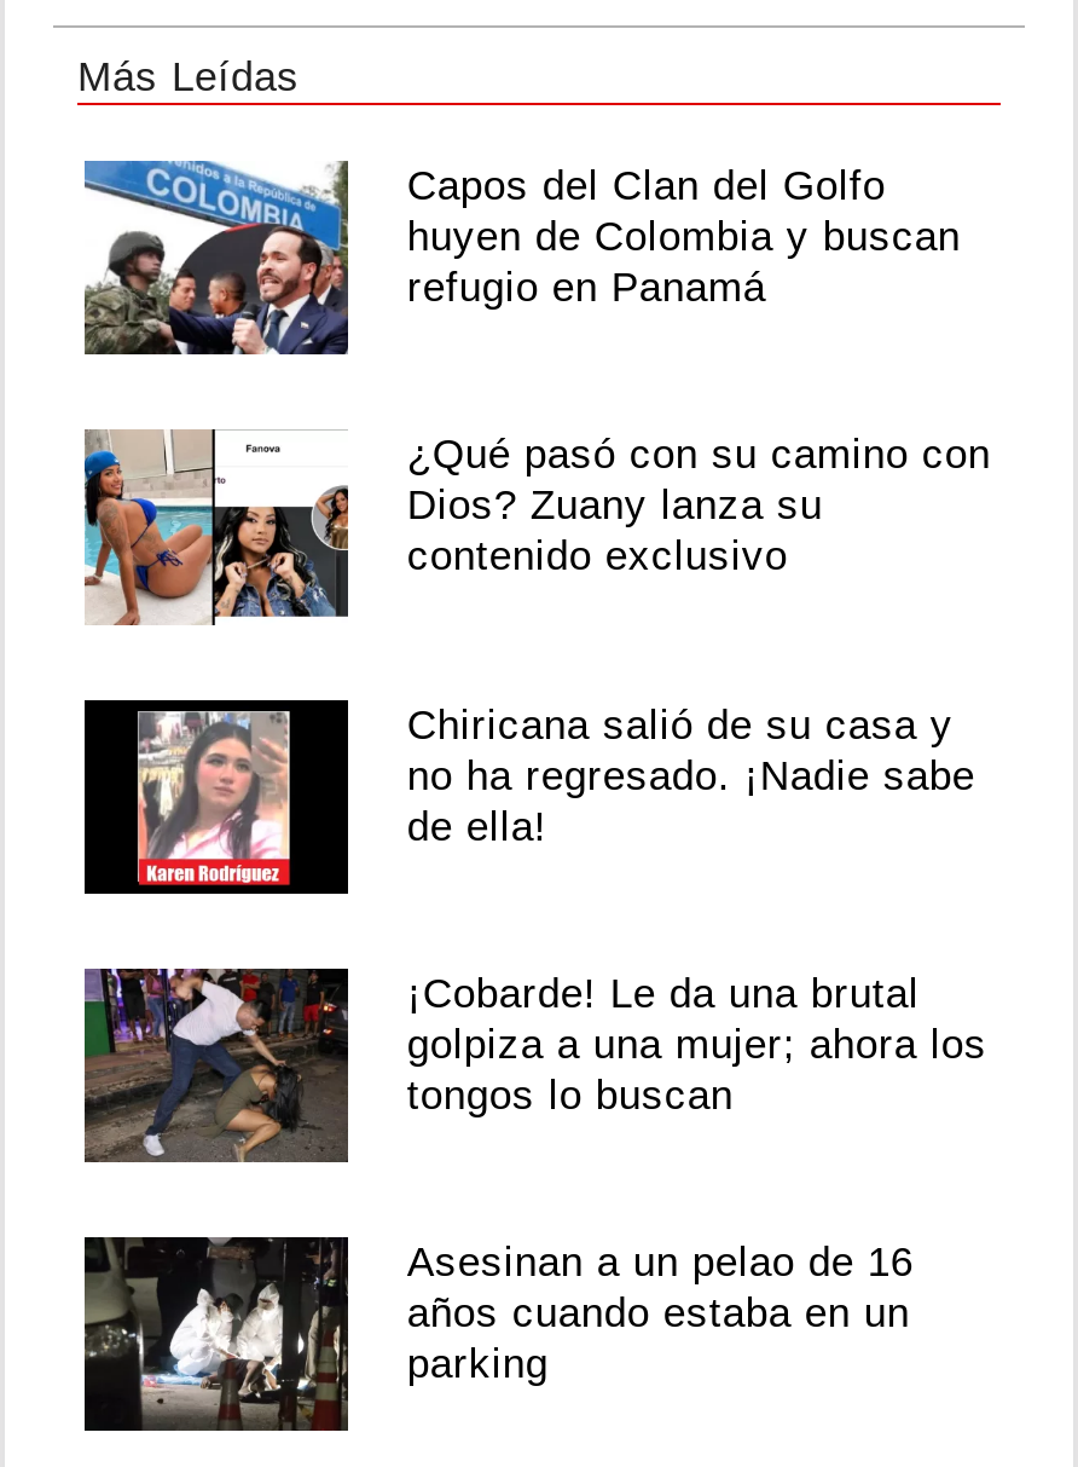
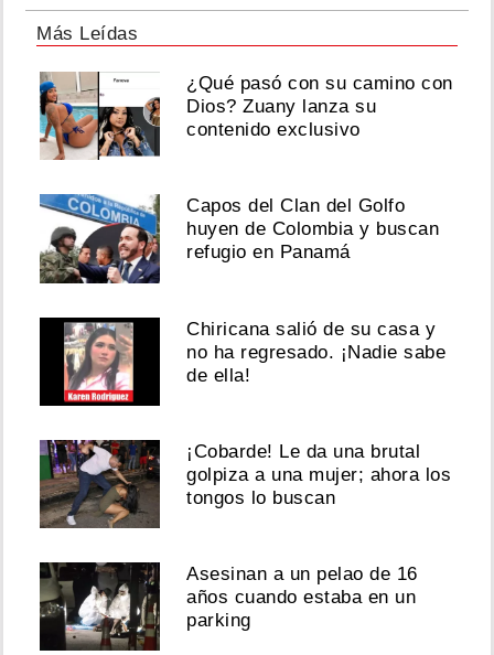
moved [82,158,960,357] -> [39,193,439,284]: [image] | Capos del Clan del Golfo | huyen de Colombia y buscan | refugio en Panamá
moved [80,432,991,628] -> [37,73,453,162]: [image] | ¿Qué pasó con su camino con | Dios? Zuany lanza su | contenido exclusivo

